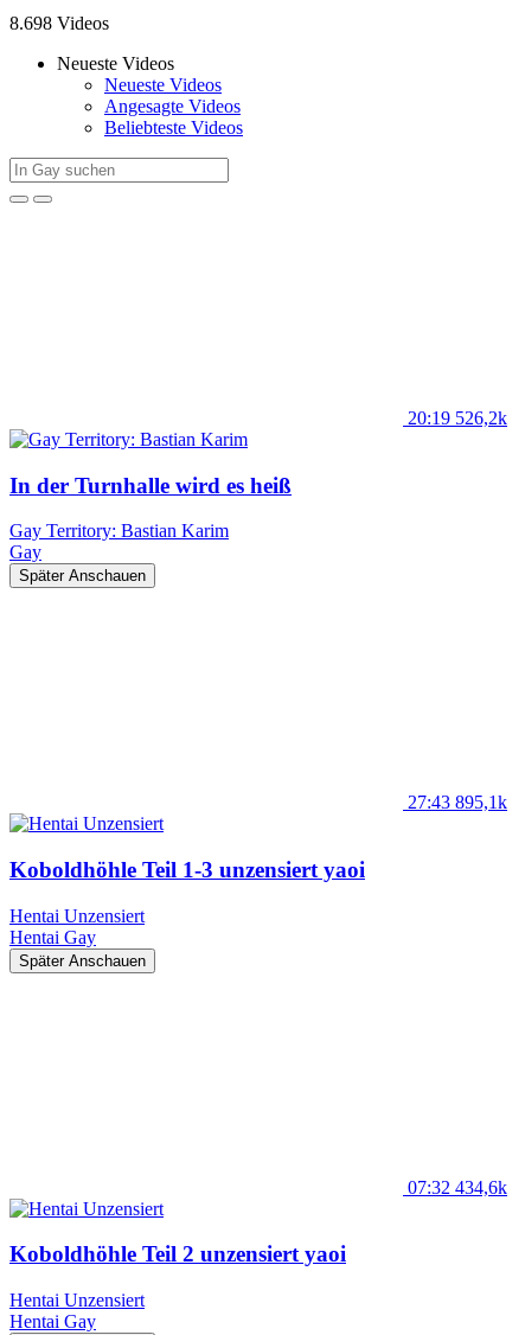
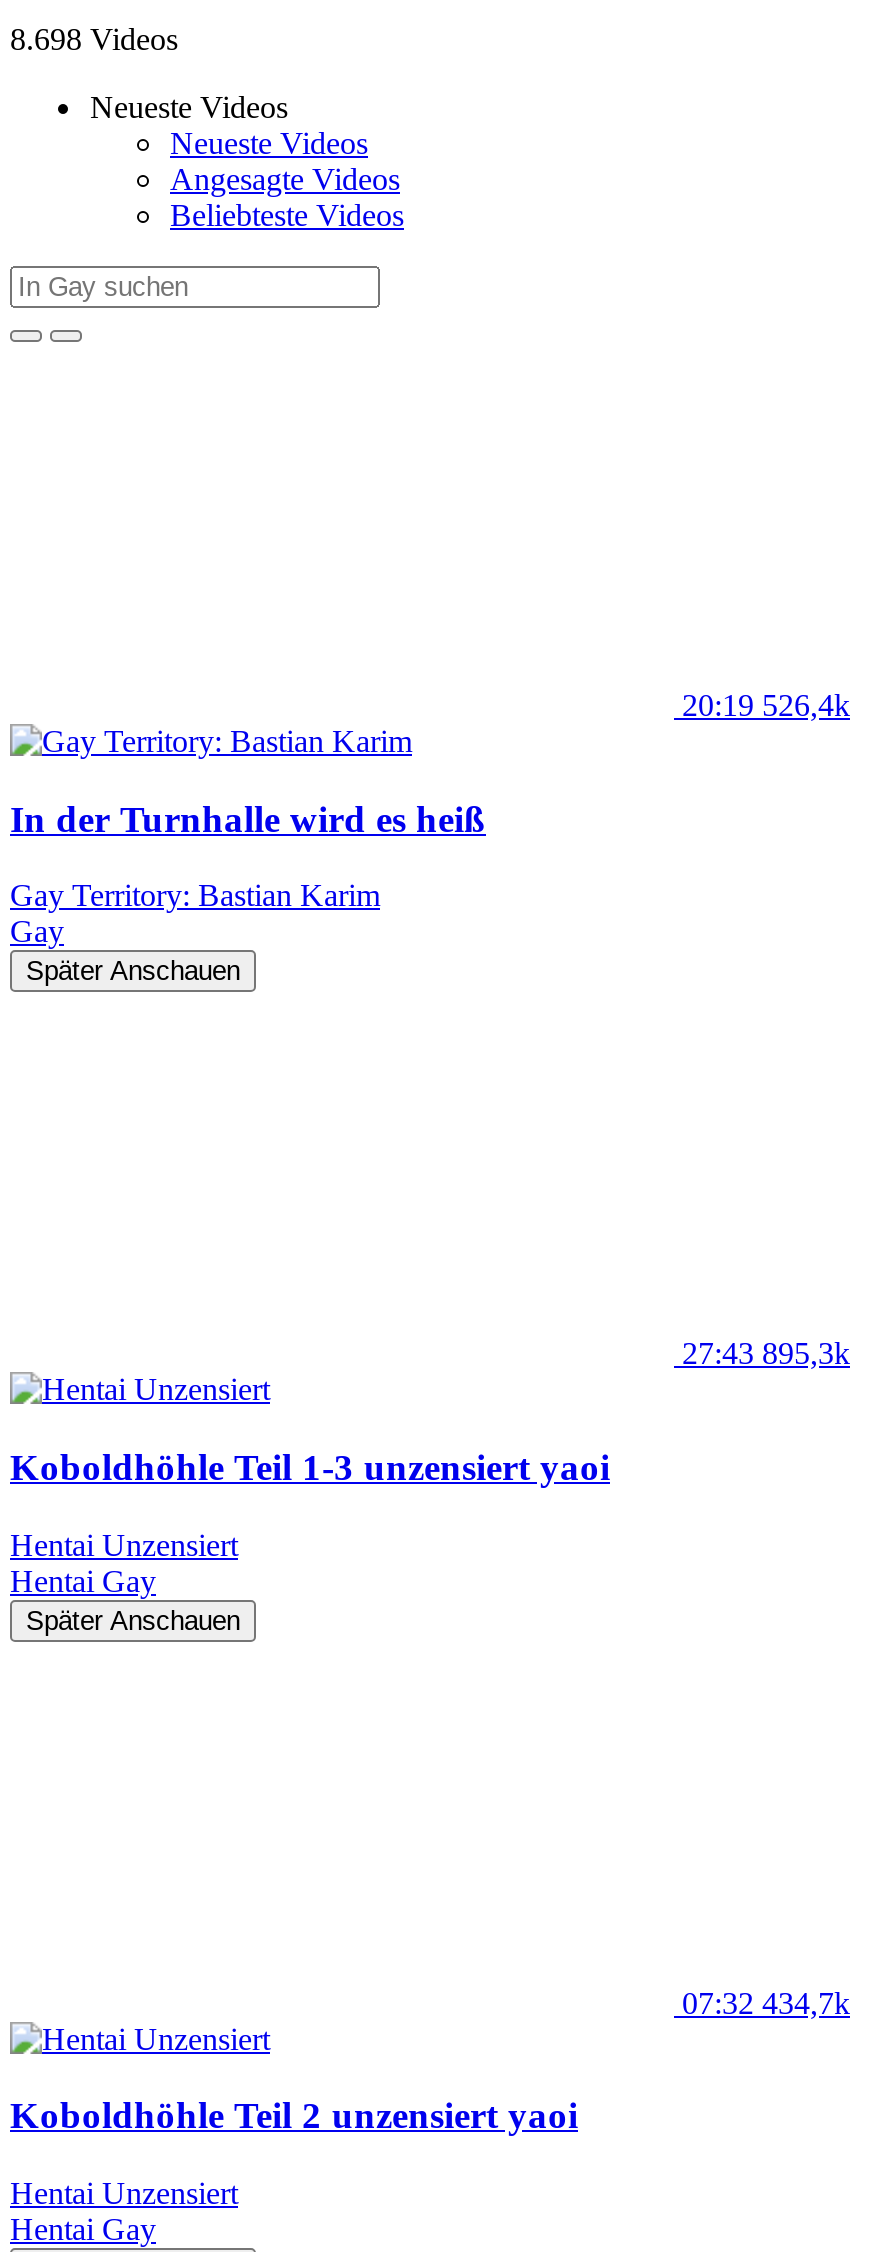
[408,408,507,428] 20:19 526,2k -> [682,688,850,722] 20:19 526,4k
[408,792,507,812] 27:43 895,1k -> [682,1336,850,1370] 27:43 895,3k
[408,1177,507,1197] 07:32 434,6k -> [682,1985,850,2019] 07:32 434,7k

